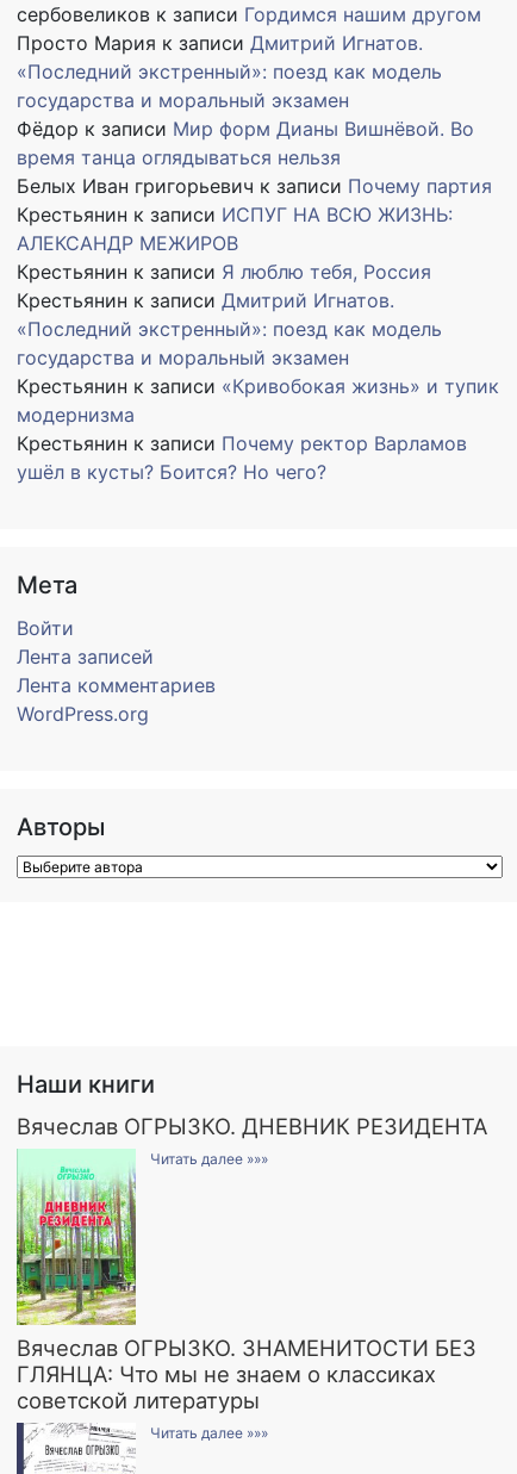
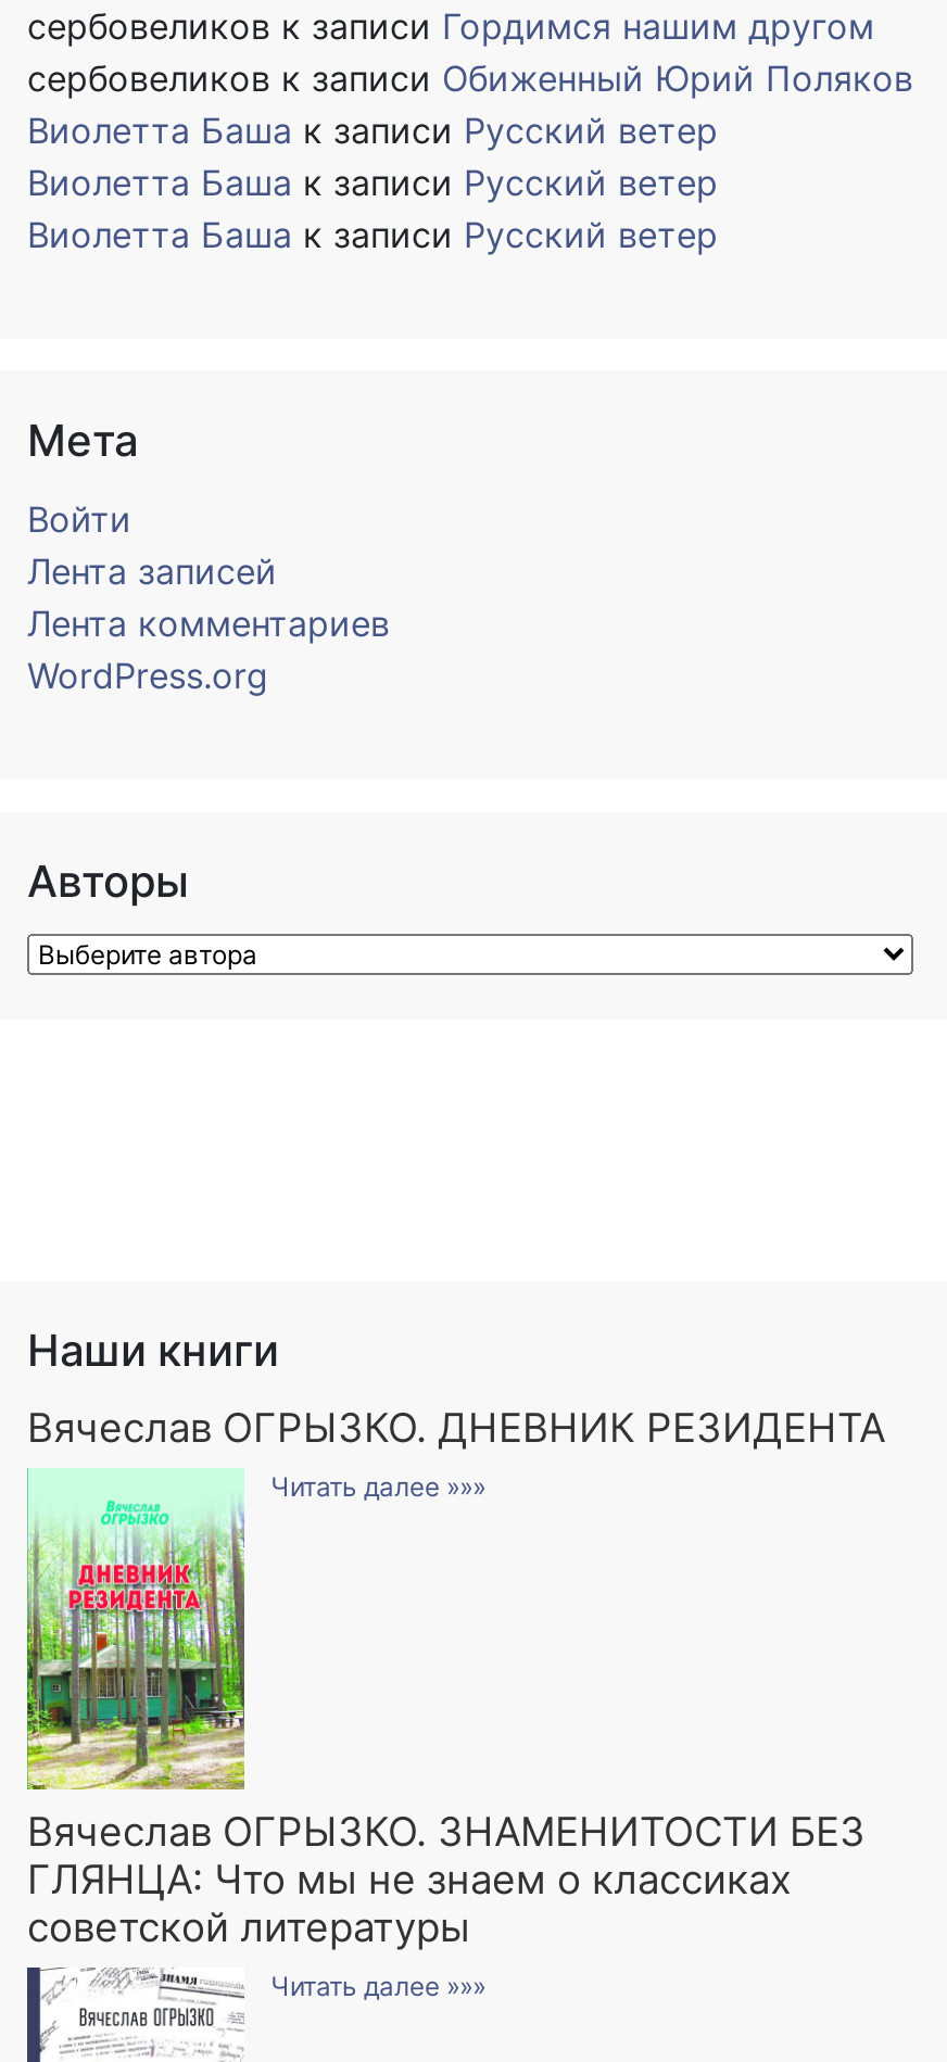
[17,31,499,484] Просто Мария к записи Дмитрий Игнатов. | «Последний экстренный»: поезд как модель | государства и моральный экзамен | Фёдор к записи Мир форм Дианы Вишнёвой. Во | время танца оглядываться нельзя | Белых Иван григорьевич к записи Почему партия | Крестьянин к записи ИСПУГ НА ВСЮ ЖИЗНЬ: | АЛЕКСАНДР МЕЖИРОВ | Крестьянин к записи Я люблю тебя, Россия | Крестьянин к записи Дмитрий Игнатов. | «Последний экстренный»: поезд как модель | государства и моральный экзамен | Крестьянин к записи «Кривобокая жизнь» и тупик | модернизма | Крестьянин к записи Почему ректор Варламов | ушёл в кусты? Боится? Но чего? -> [27,57,913,257] сербовеликов к записи Обиженный Юрий Поляков | Виолетта Баша к записи Русский ветер | Виолетта Баша к записи Русский ветер | Виолетта Баша к записи Русский ветер

